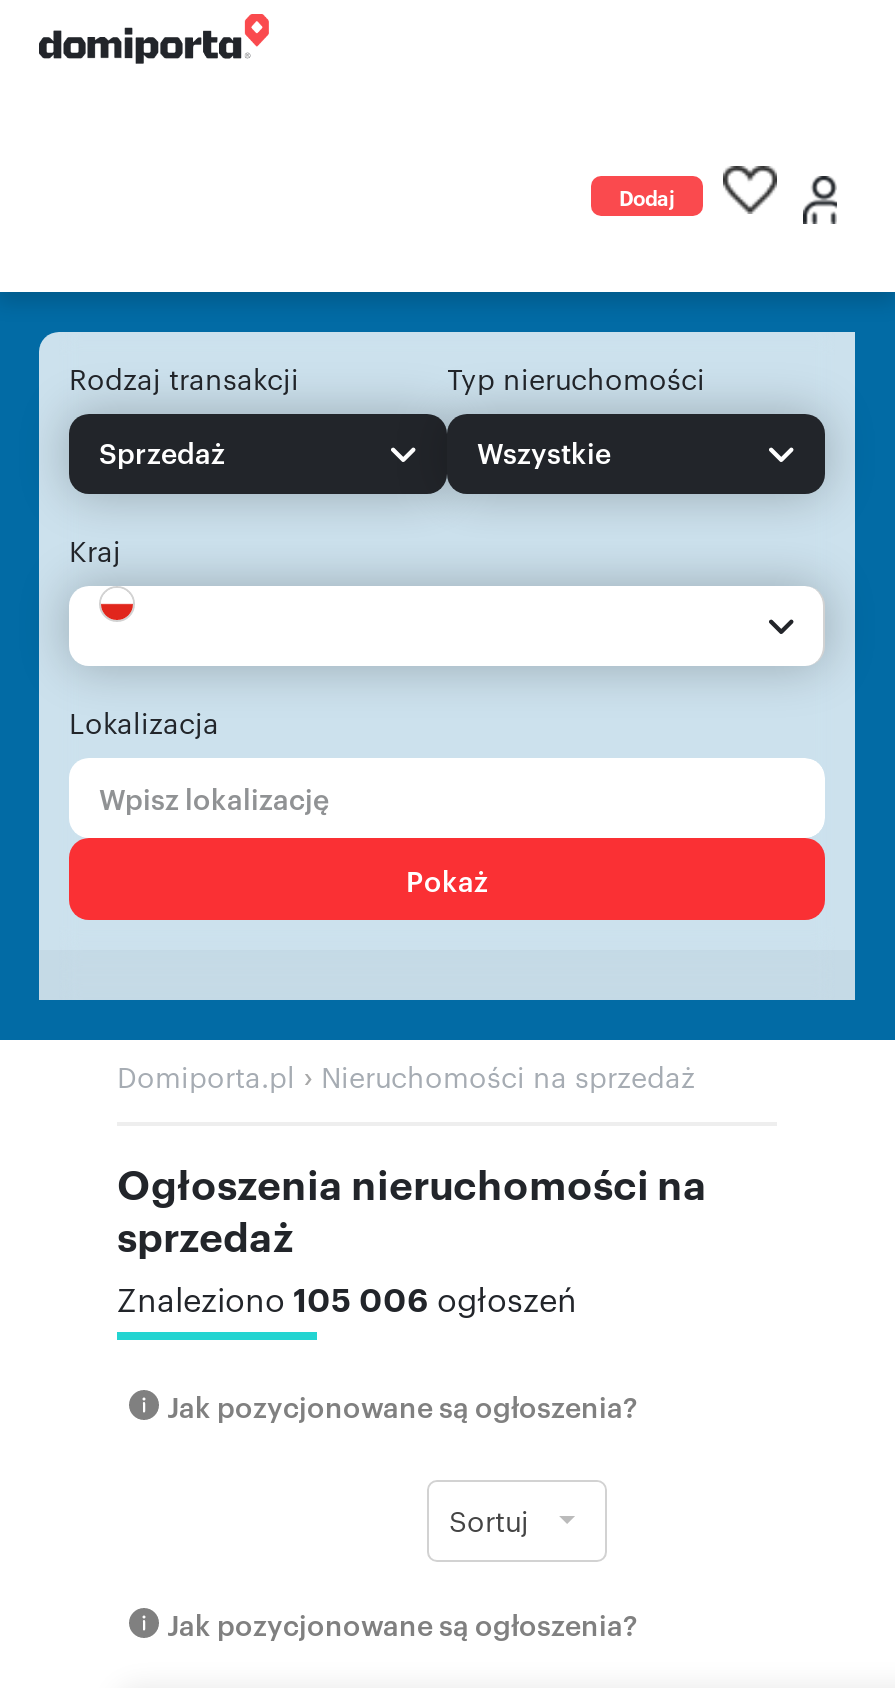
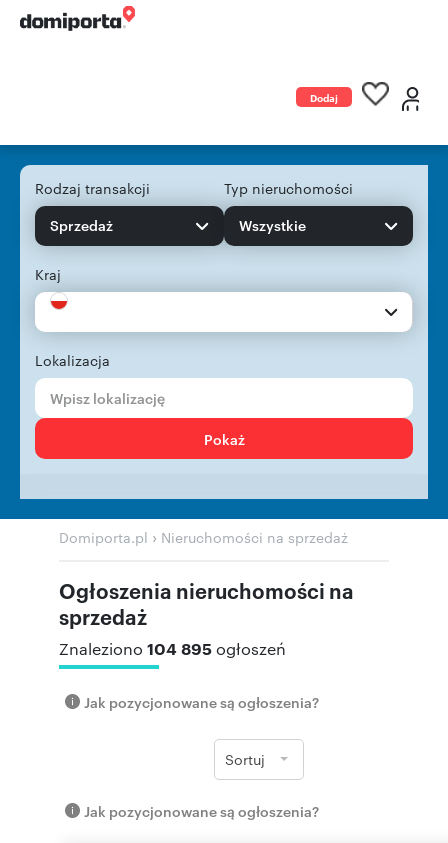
[117,1276,577,1320] Znaleziono 105 006 ogłoszeń -> [59,637,286,659] Znaleziono 104 895 ogłoszeń

